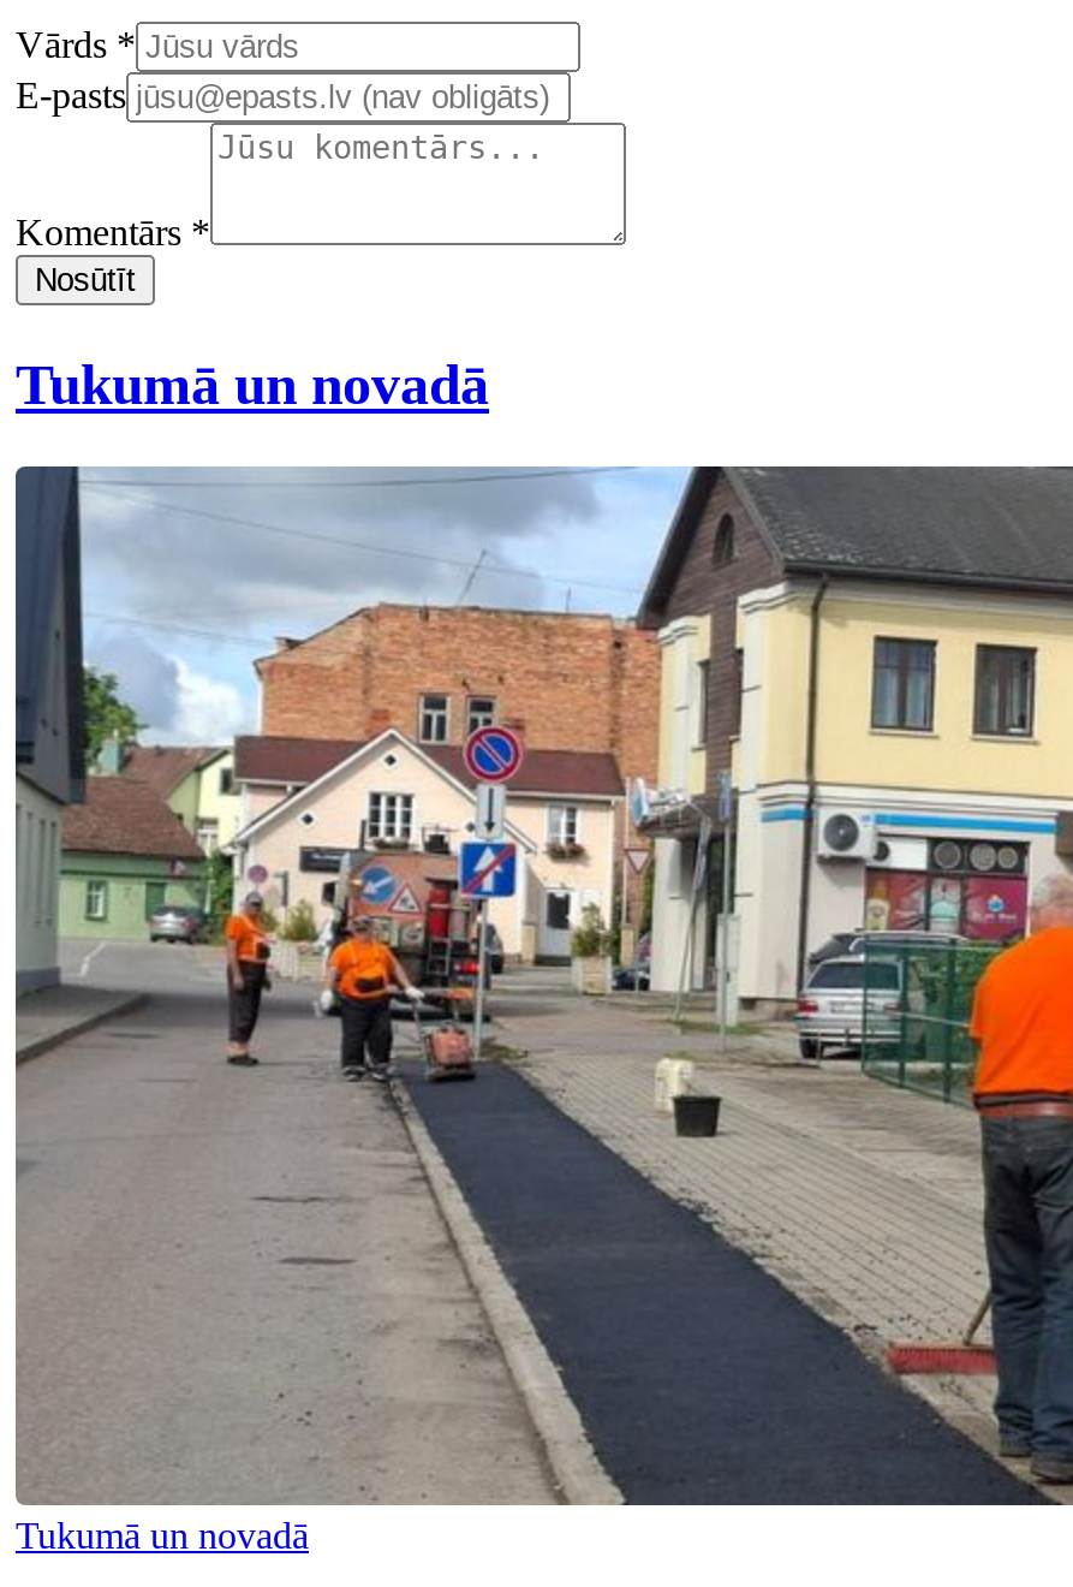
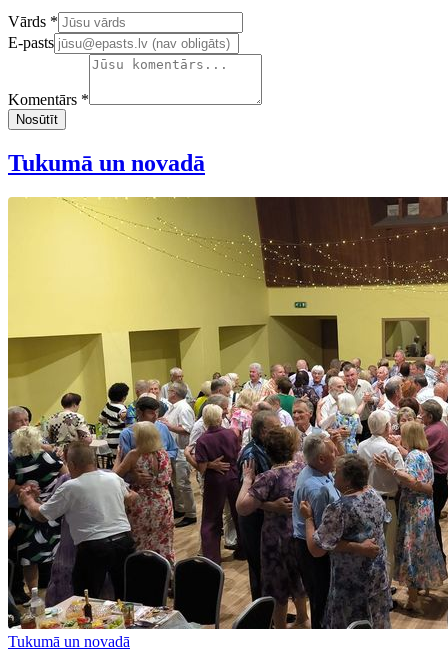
[13,464,1066,1508] [image] -> [7,196,445,630] [image]

